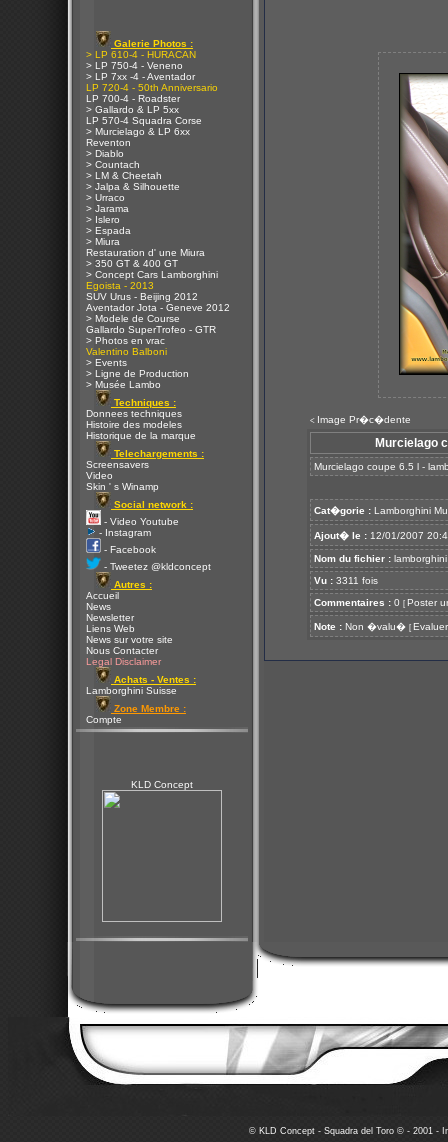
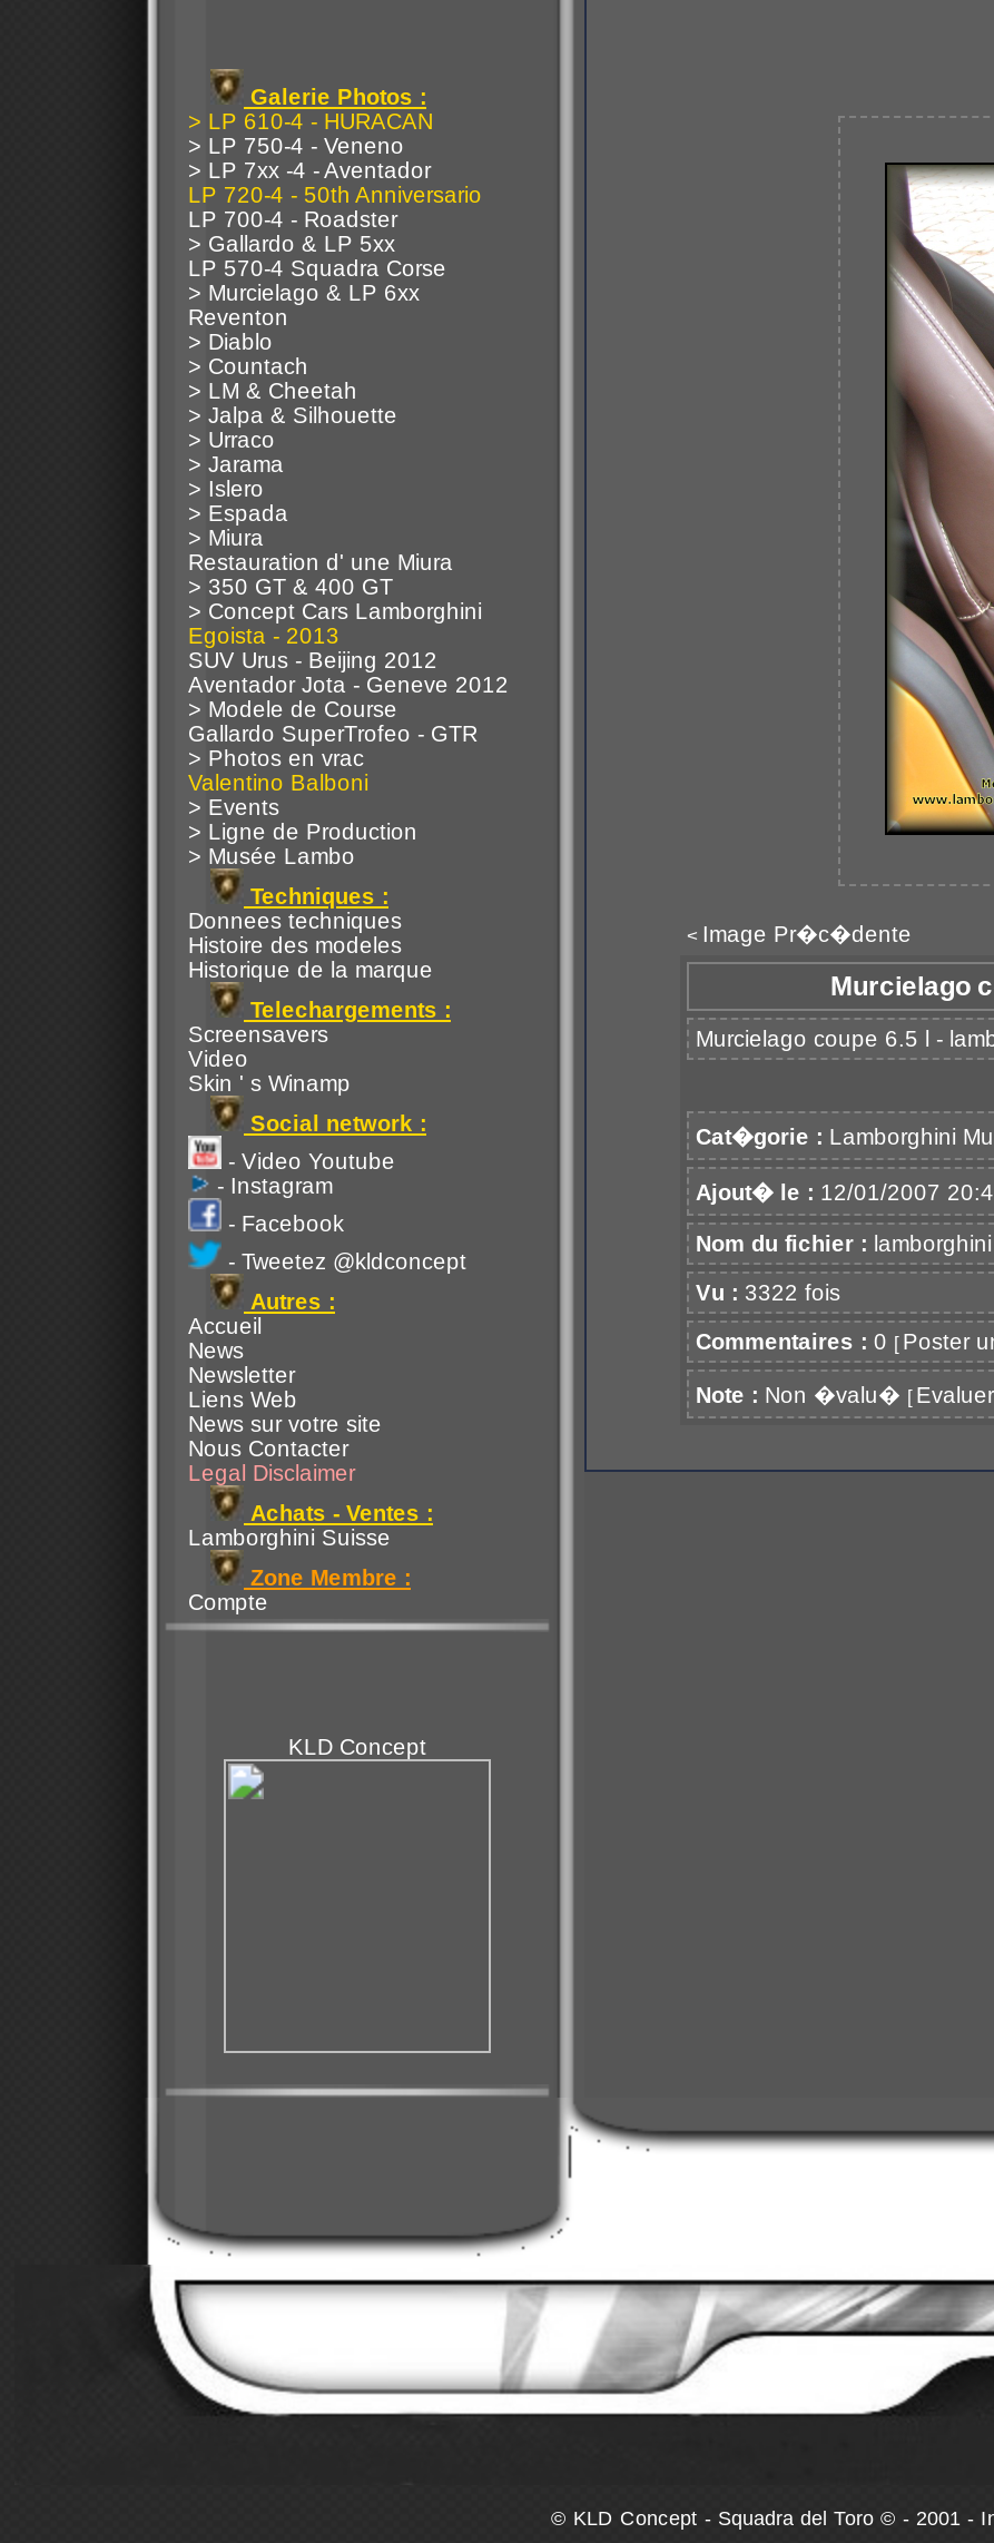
[314,575,378,586] Vu : 3311 fois -> [696,1280,840,1305] Vu : 3322 fois

